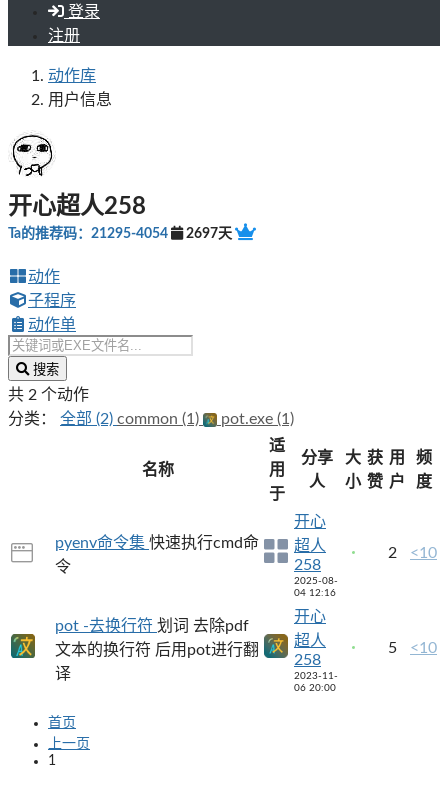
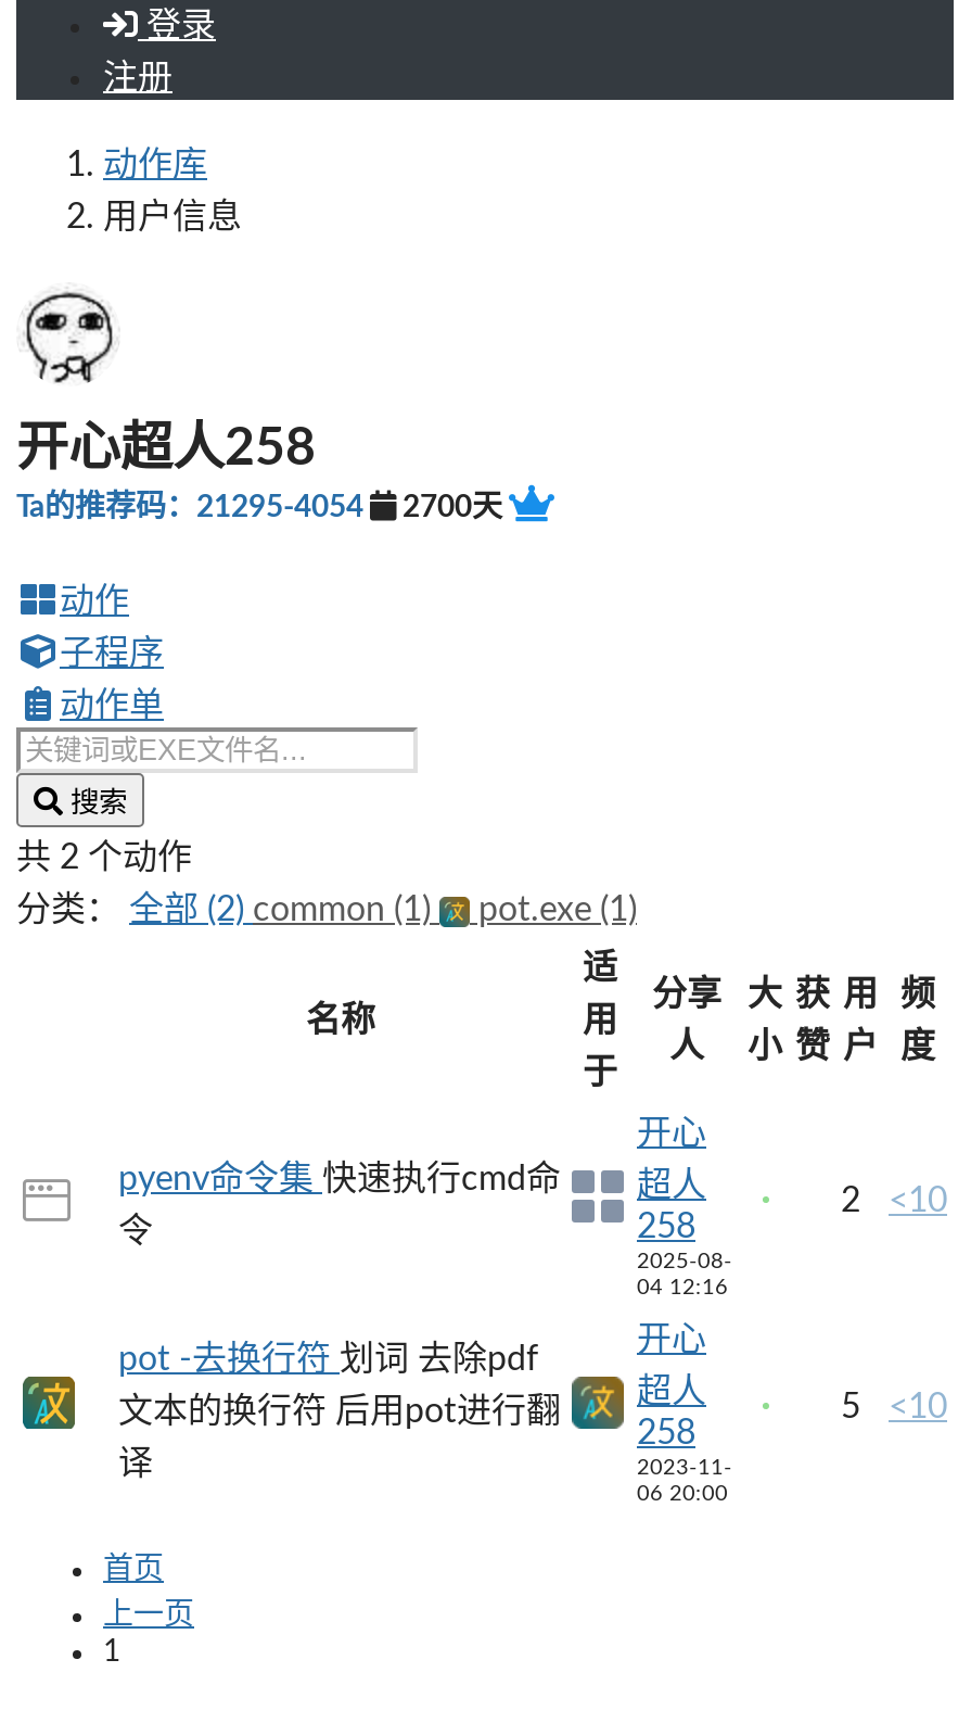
[8,227,235,241] Ta的推荐码：21295-4054 2697天 -> [16,493,509,523] Ta的推荐码：21295-4054 2700天

